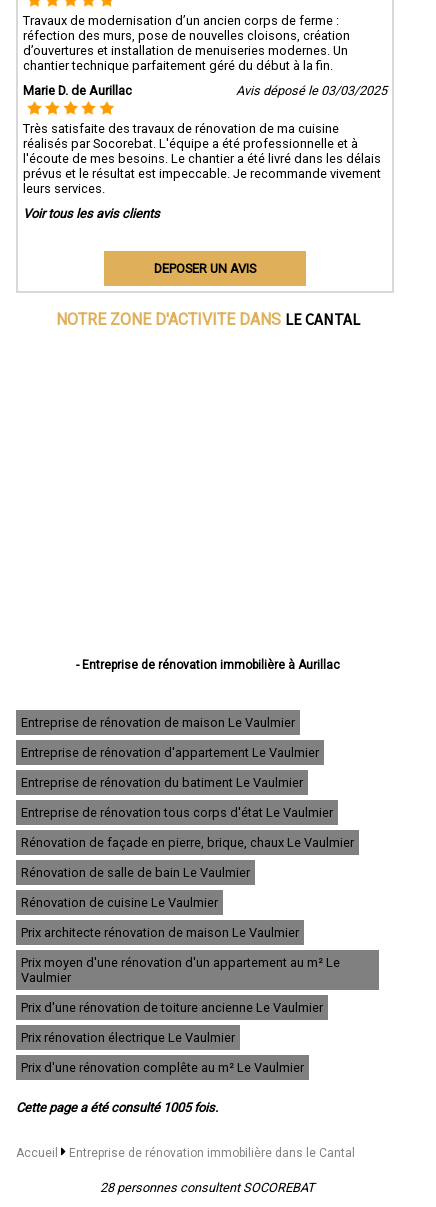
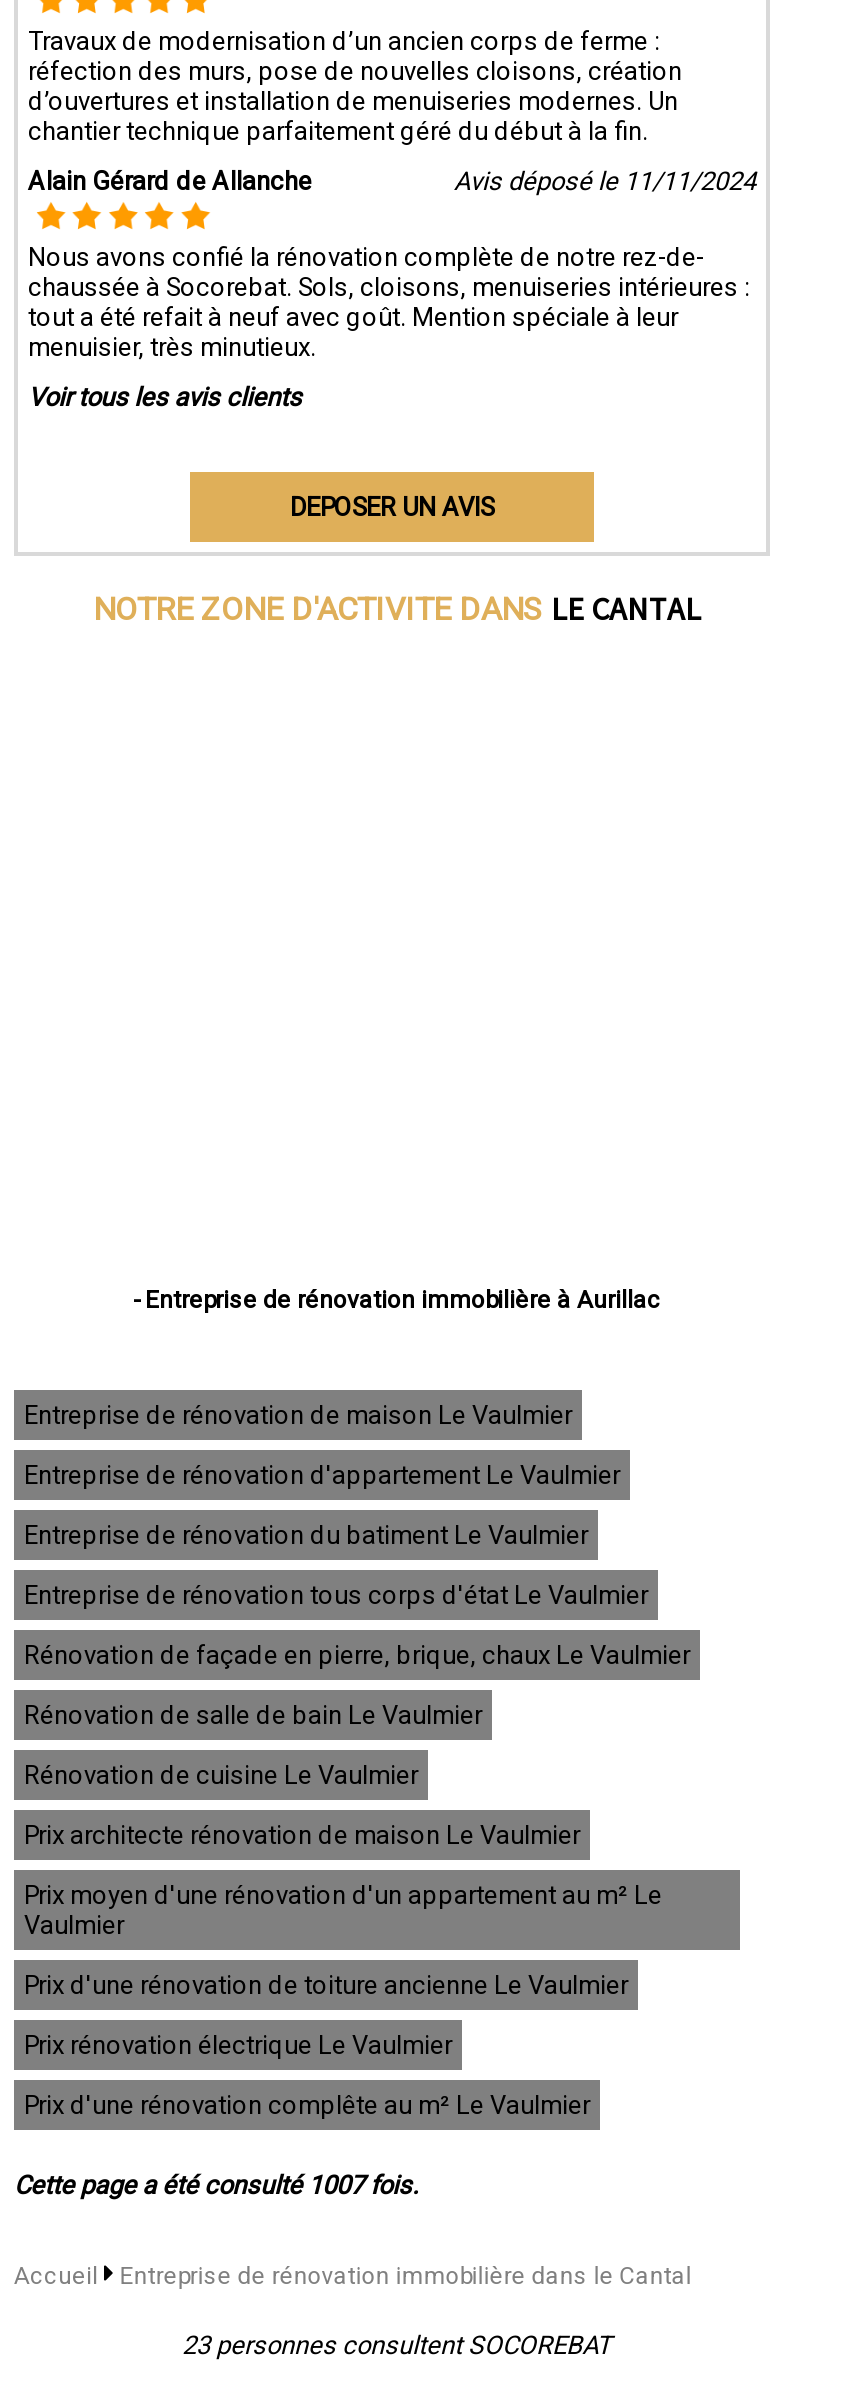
[23,82,387,97] Marie D. de Aurillac | Avis déposé le 03/03/2025 -> [28,165,756,195] Alain Gérard de Allanche | Avis déposé le 11/11/2024
[23,120,381,195] Très satisfaite des travaux de rénovation de ma cuisine | réalisés par Socorebat. L'équipe a été professionnelle et à | l'écoute de mes besoins. Le chantier a été livré dans les délais | prévus et le résultat est impeccable. Je recommande vivement | leurs services. -> [28,241,750,361] Nous avons confié la rénovation complète de notre rez-de- | chaussée à Socorebat. Sols, cloisons, menuiseries intérieures : | tout a été refait à neuf avec goût. Mention spéciale à leur | menuisier, très minutieux.
[16,1099,218,1114] Cette page a été consulté 1005 fois. -> [14,2169,418,2199] Cette page a été consulté 1007 fois.
[100,1179,315,1194] 28 personnes consultent SOCOREBAT -> [182,2329,612,2359] 23 personnes consultent SOCOREBAT

